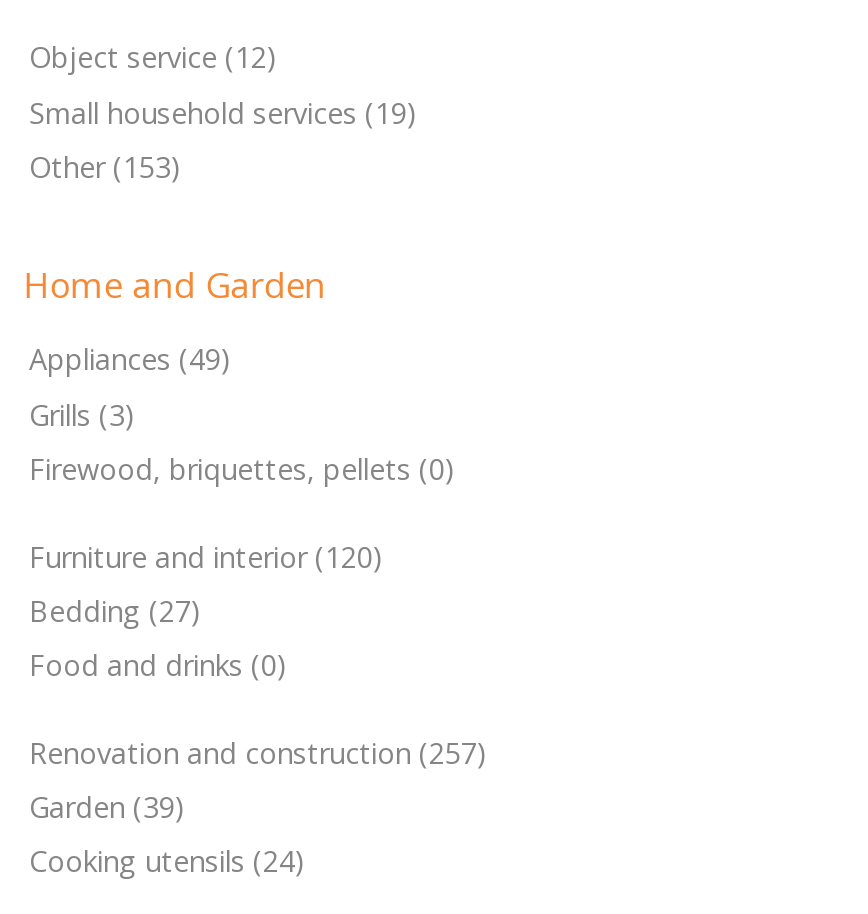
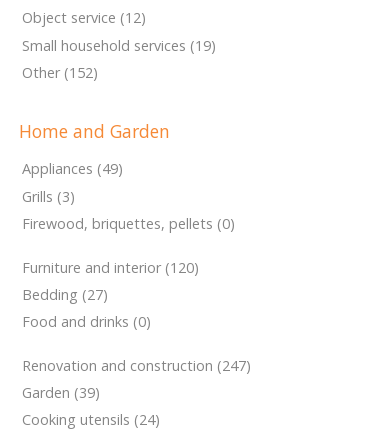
[29,148,181,186] Other (153) -> [22,63,98,82] Other (152)
[29,733,487,771] Renovation and construction (257) -> [22,356,251,375] Renovation and construction (247)

